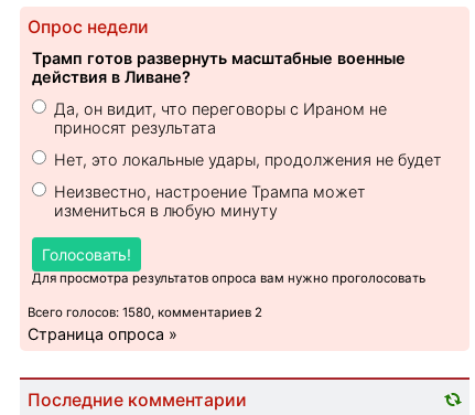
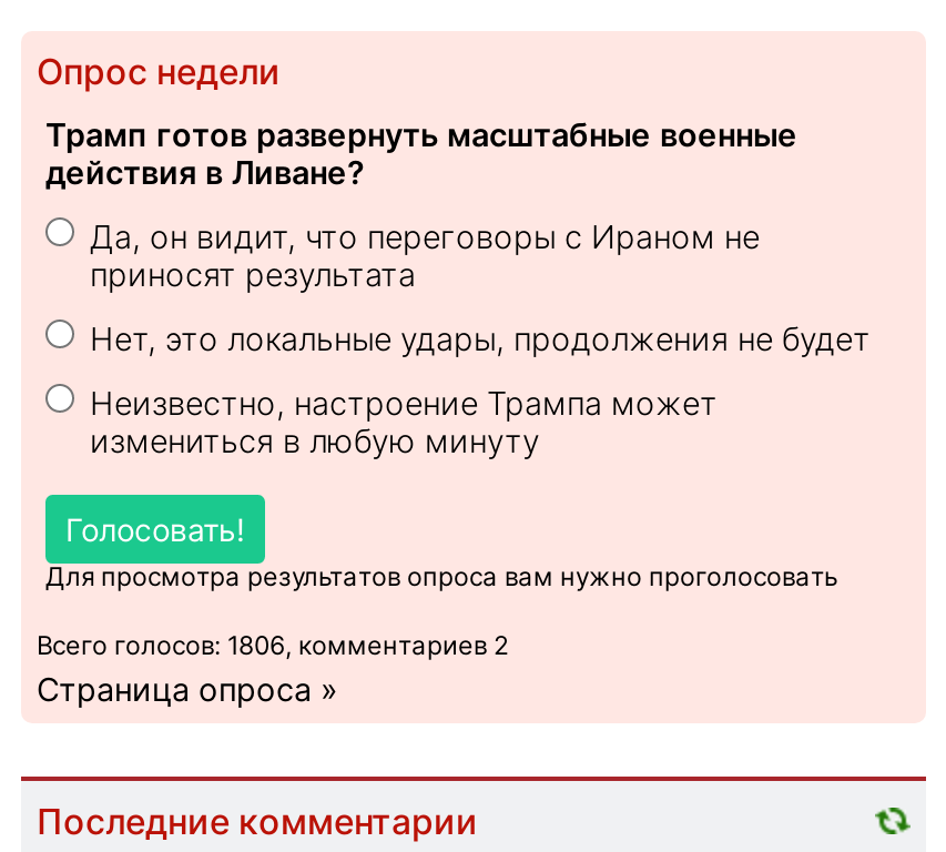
[28,305,262,320] Всего голосов: 1580, комментариев 2 -> [37,631,509,662] Всего голосов: 1806, комментариев 2

